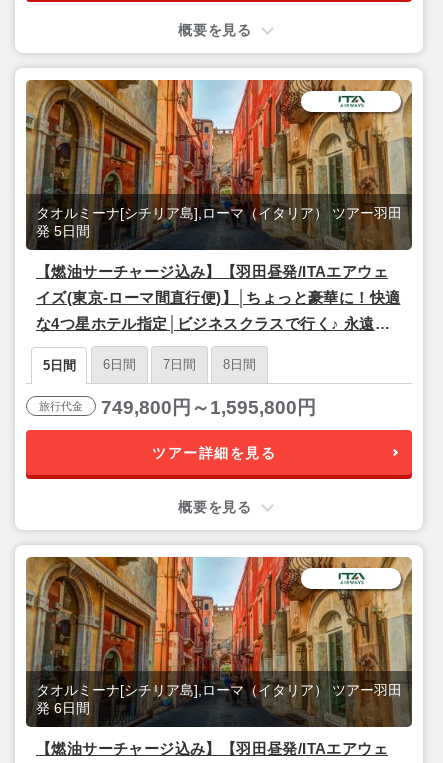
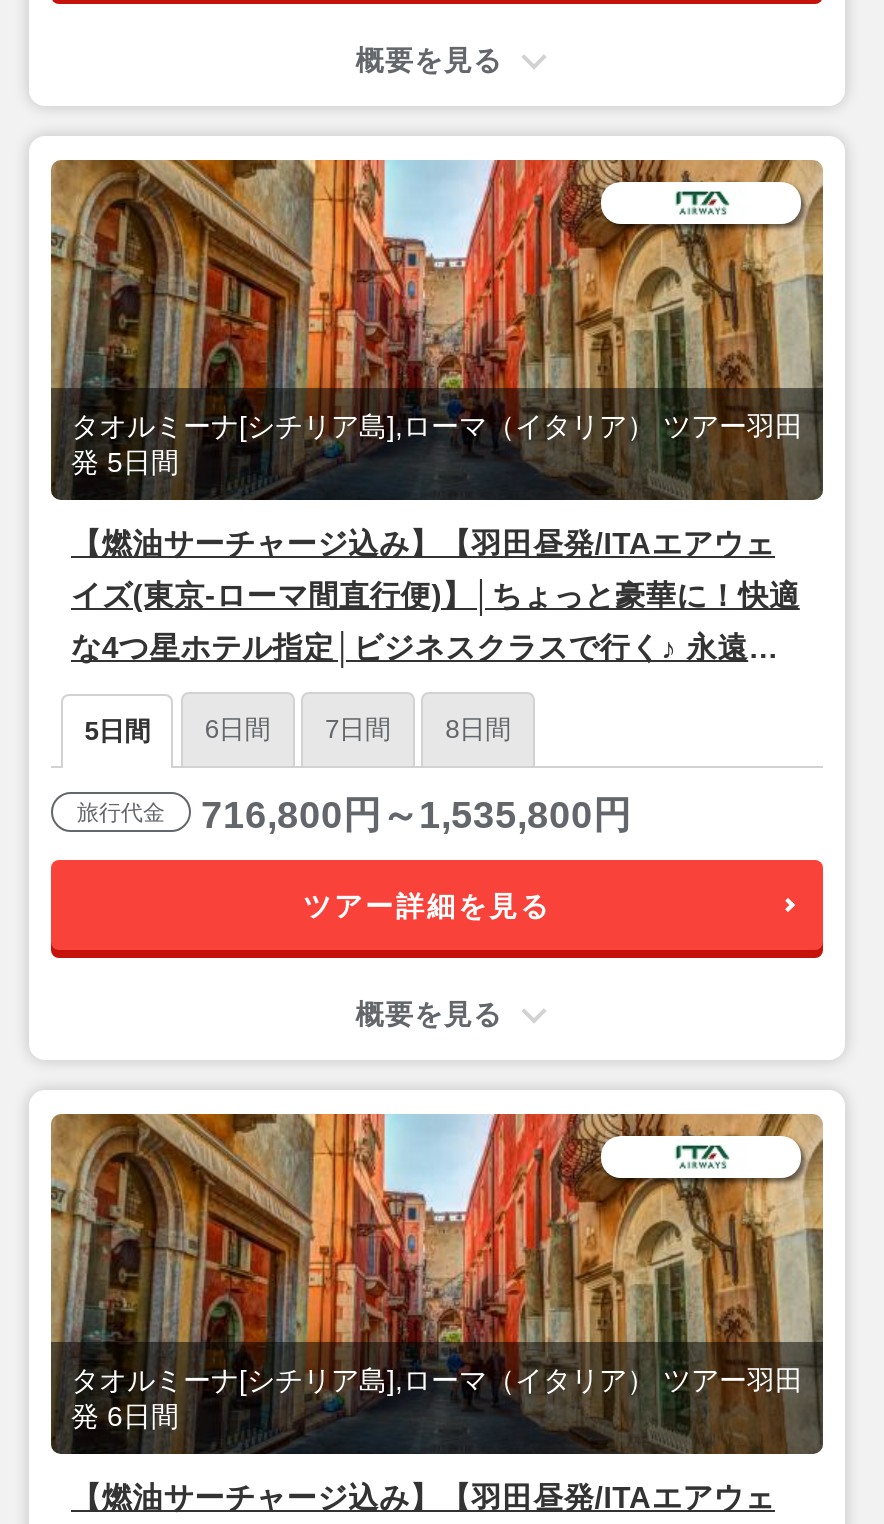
[39,397,316,418] 旅行代金 749,800円～1,595,800円 -> [77,794,631,836] 旅行代金 716,800円～1,535,800円

